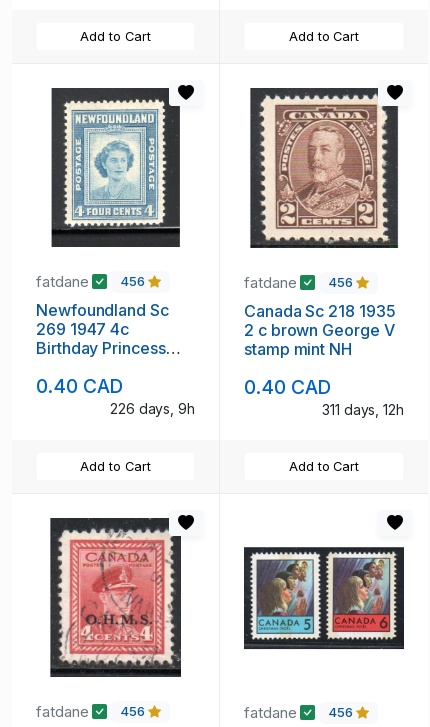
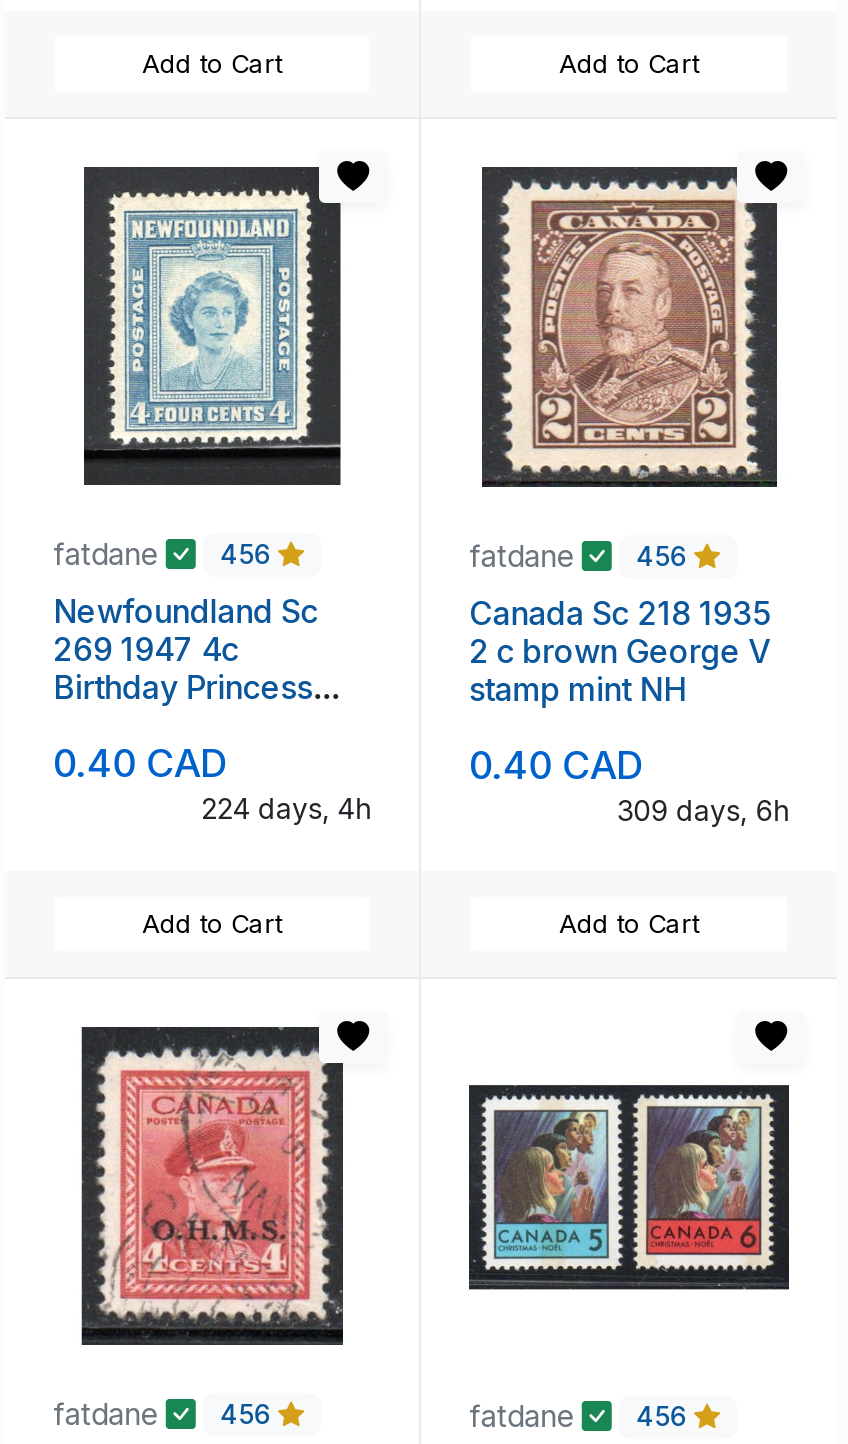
[110,400,195,417] 226 days, 9h -> [201,791,371,825] 224 days, 4h
[322,401,404,418] 311 days, 12h -> [617,793,789,827] 309 days, 6h

